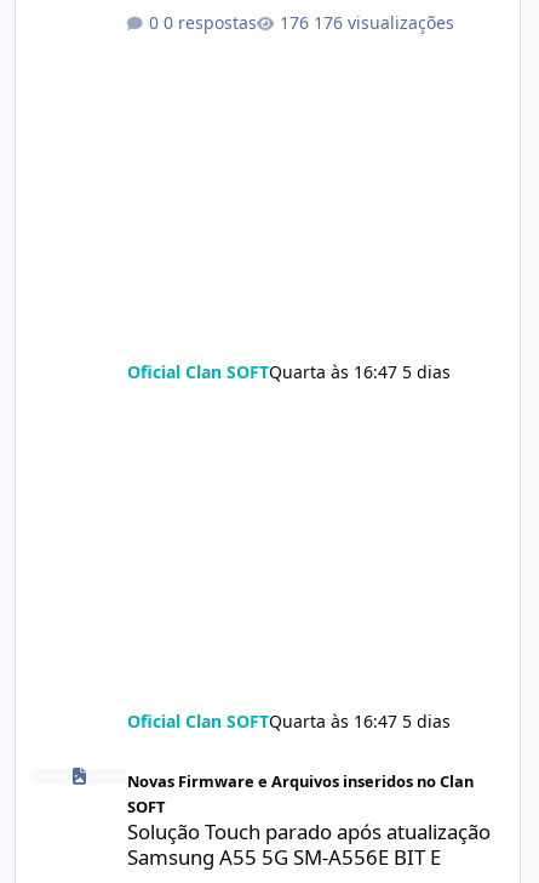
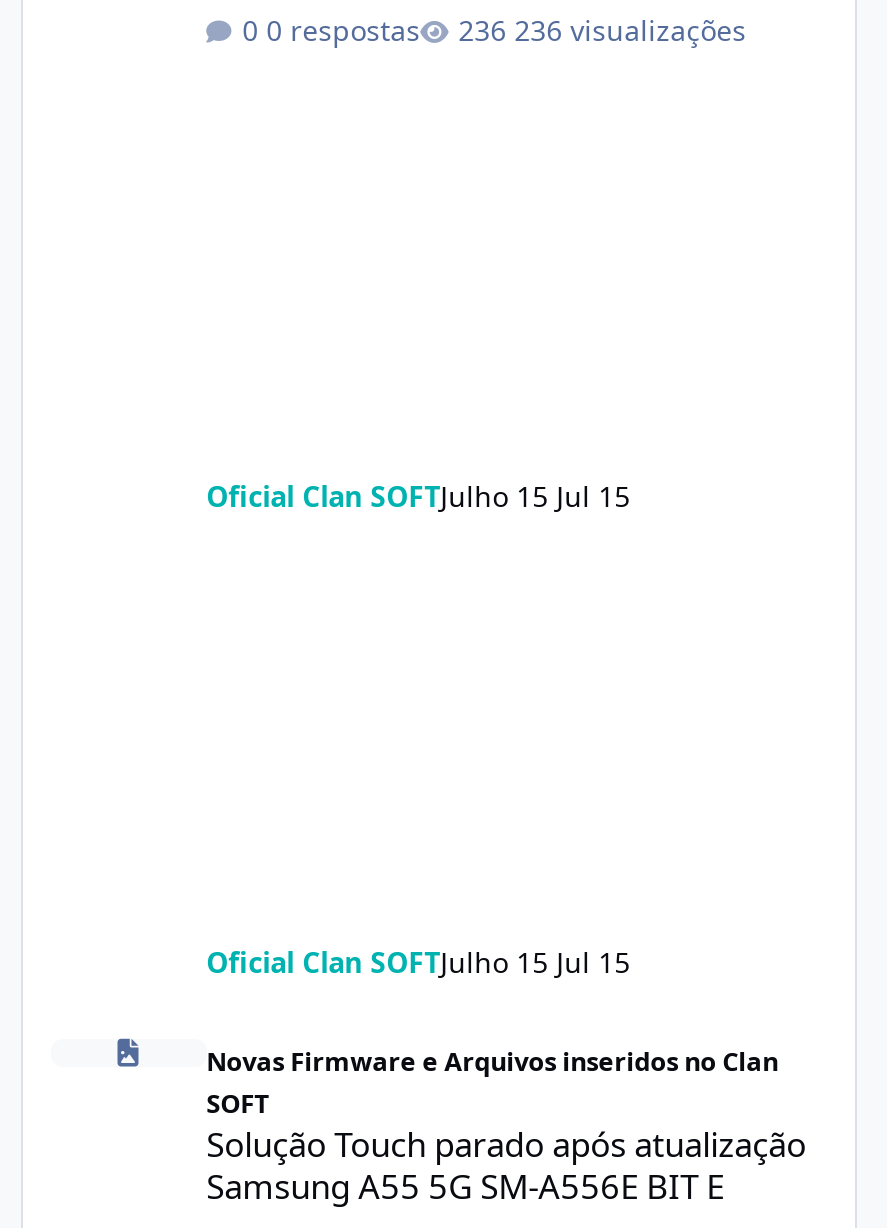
[313,11,454,34] 176 visualizações -> [514,10,746,48] 236 visualizações
[127,360,450,383] Oficial Clan SOFTQuarta às 16:47 5 dias -> [206,476,630,514] Oficial Clan SOFTJulho 15 Jul 15
[127,710,450,733] Oficial Clan SOFTQuarta às 16:47 5 dias -> [206,942,630,980] Oficial Clan SOFTJulho 15 Jul 15

